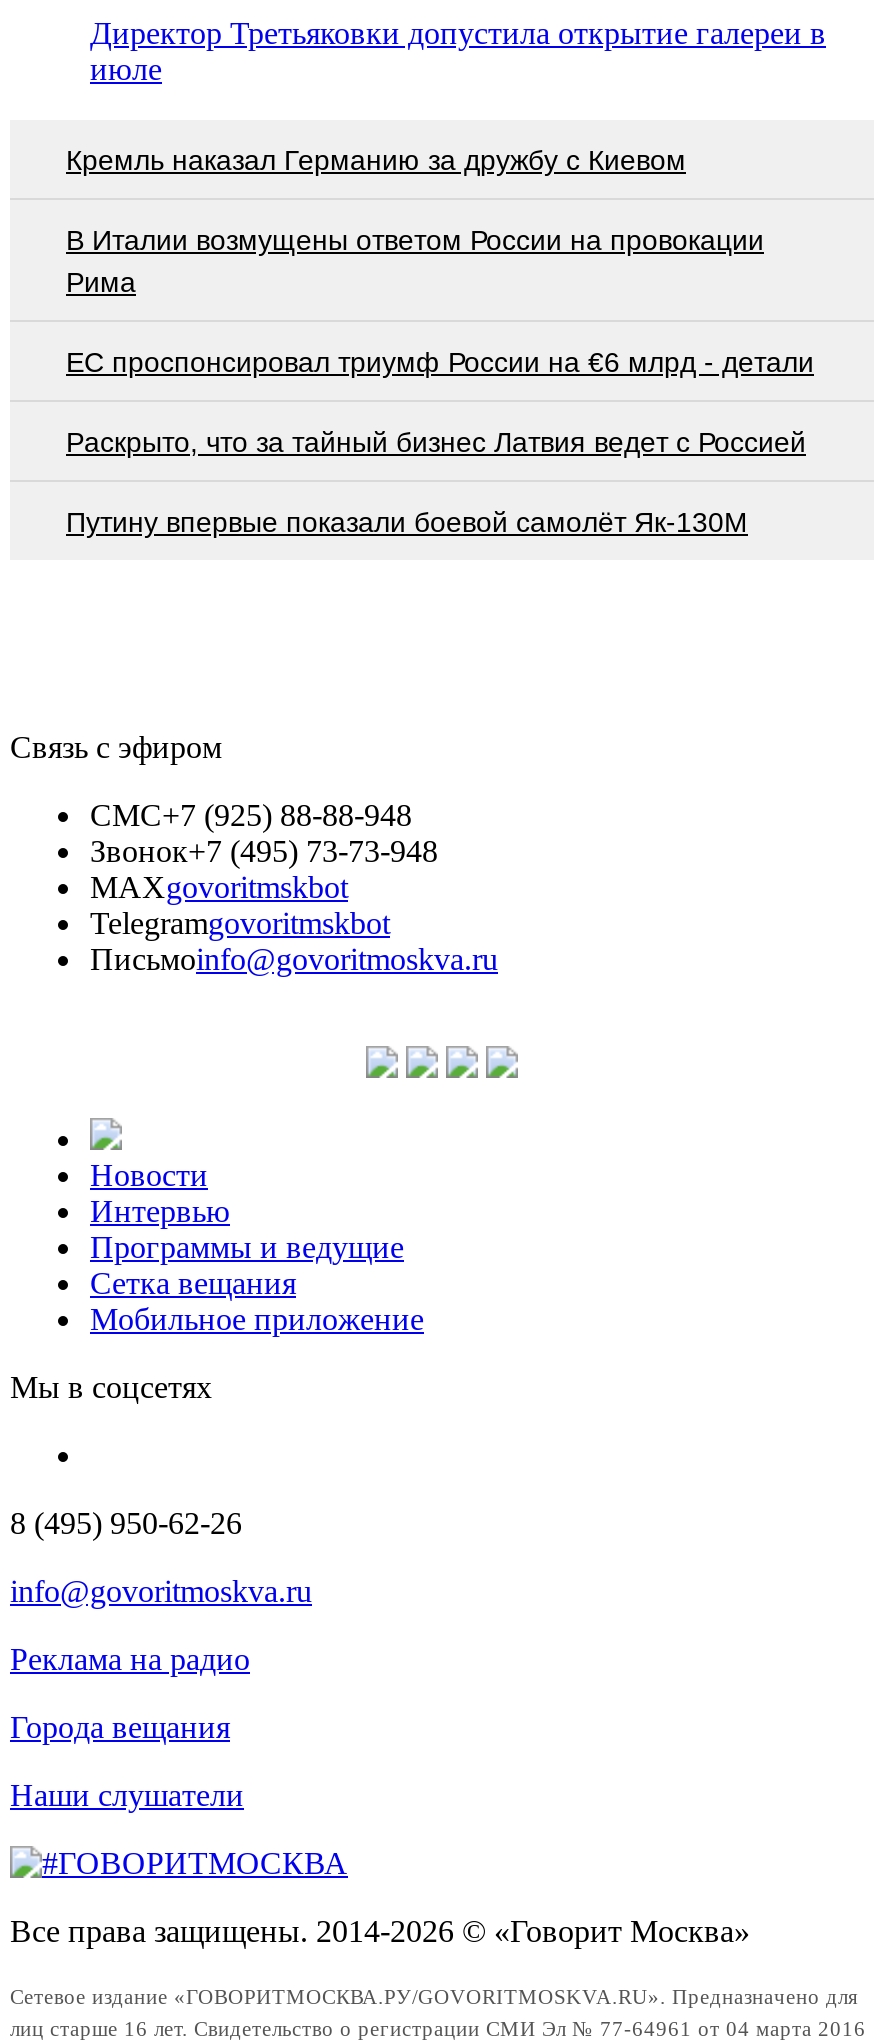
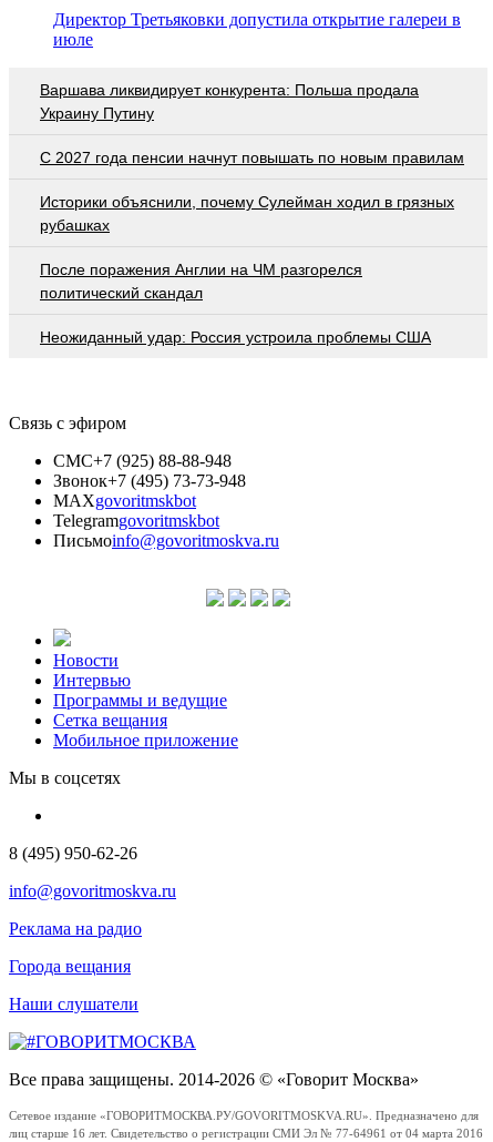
[66,143,686,175] Кремль наказал Германию за дружбу с Киевом -> [40,80,419,122] Варшава ликвидирует конкурента: Польша продала | Украину Путину
[66,223,764,297] В Италии возмущены ответом России на провокации | Рима -> [40,148,464,166] С 2027 года пенсии начнут повышать по новым правилам
[66,345,814,377] EC проспонсировал триумф России на €6 млрд - детали -> [40,192,454,234] Историки объяснили, почему Сулейман ходил в грязных | рубашках
[66,425,806,457] Раскрыто, что за тайный бизнес Латвия ведет с Россией -> [40,260,362,301] После поражения Англии на ЧМ разгорелся | политический скандал
[66,505,748,537] Путину впервые показали боевой самолёт Як-130М -> [40,328,431,345] Неожиданный удар: Россия устроила проблемы США

